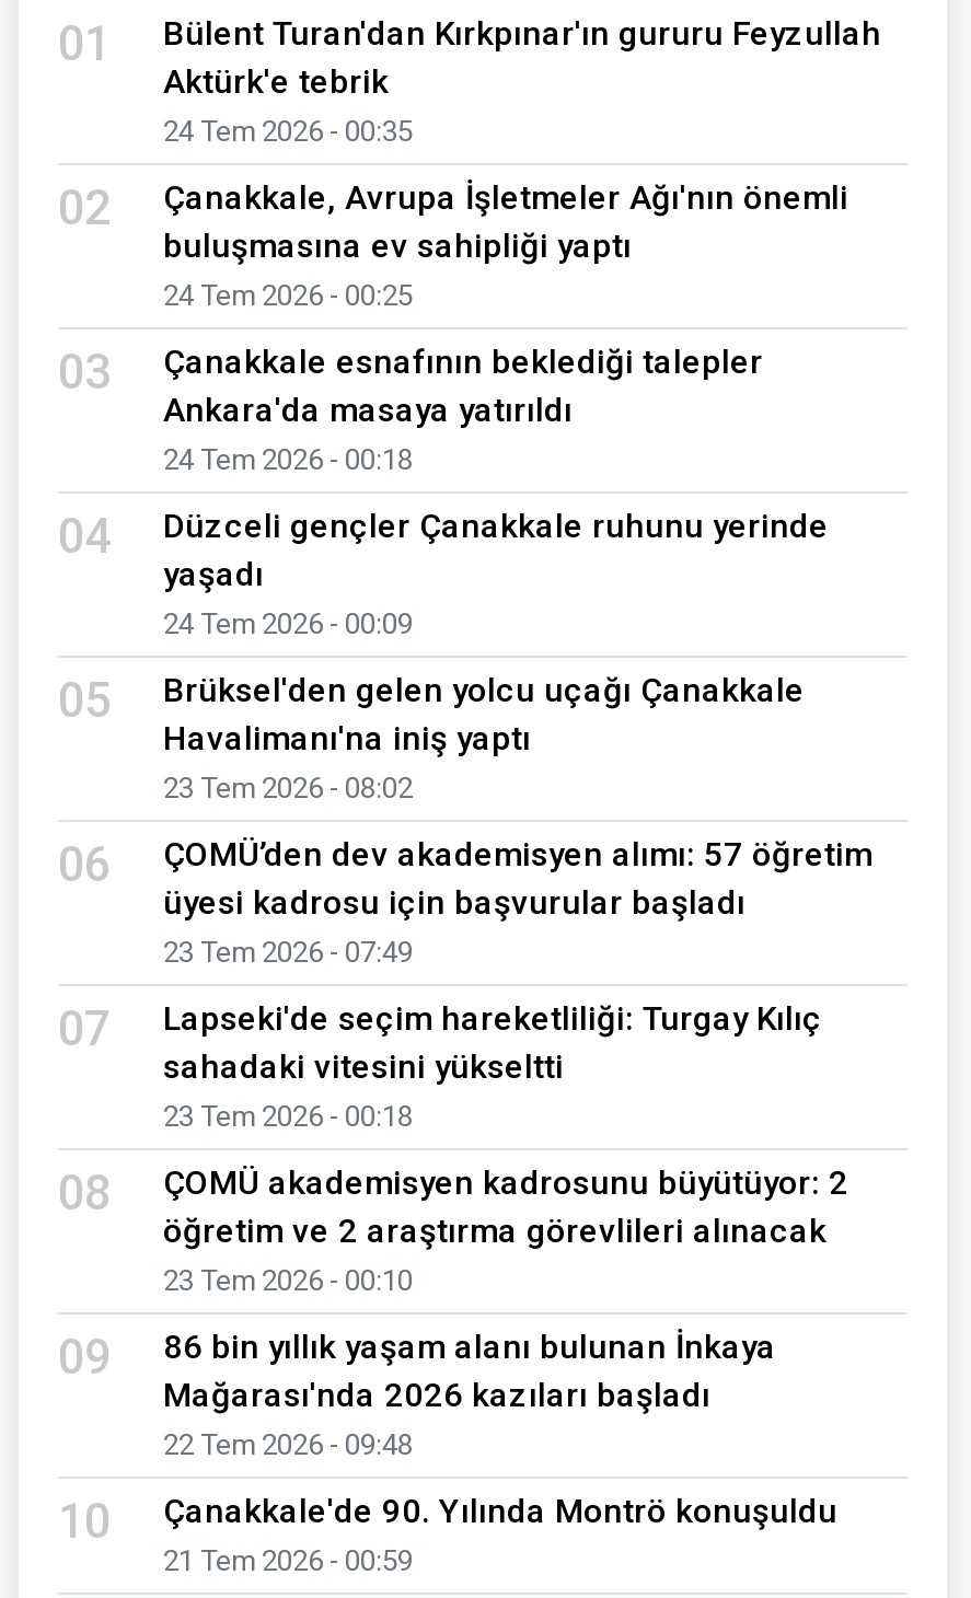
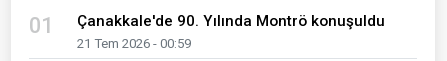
[58,14,881,1548] Bülent Turan'dan Kırkpınar'ın gururu Feyzullah | Aktürk'e tebrik | 24 Tem 2026 - 00:35 | 02 | Çanakkale, Avrupa İşletmeler Ağı'nın önemli | buluşmasına ev sahipliği yaptı | 24 Tem 2026 - 00:25 | 03 | Çanakkale esnafının beklediği talepler | Ankara'da masaya yatırıldı | 24 Tem 2026 - 00:18 | 04 | Düzceli gençler Çanakkale ruhunu yerinde | yaşadı | 24 Tem 2026 - 00:09 | 05 | Brüksel'den gelen yolcu uçağı Çanakkale | Havalimanı'na iniş yaptı | 23 Tem 2026 - 08:02 | 06 | ÇOMÜ’den dev akademisyen alımı: 57 öğretim | üyesi kadrosu için başvurular başladı | 23 Tem 2026 - 07:49 | 07 | Lapseki'de seçim hareketliliği: Turgay Kılıç | sahadaki vitesini yükseltti | 23 Tem 2026 - 00:18 | 08 | ÇOMÜ akademisyen kadrosunu büyütüyor: 2 | öğretim ve 2 araştırma görevlileri alınacak | 23 Tem 2026 - 00:10 | 09 | 86 bin yıllık yaşam alanı bulunan İnkaya | Mağarası'nda 2026 kazıları başladı | 22 Tem 2026 - 09:48 | 10 -> none

